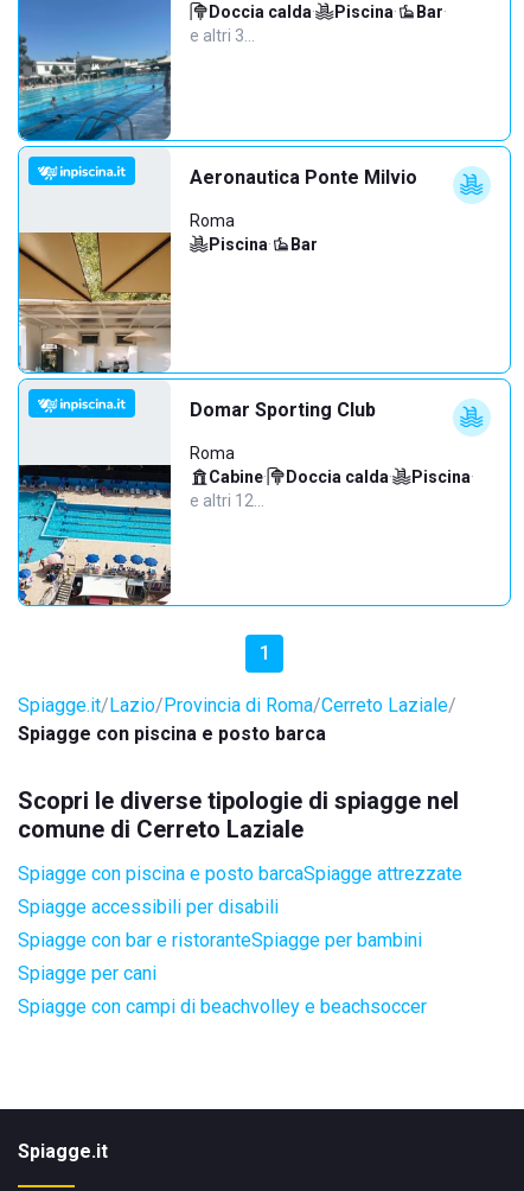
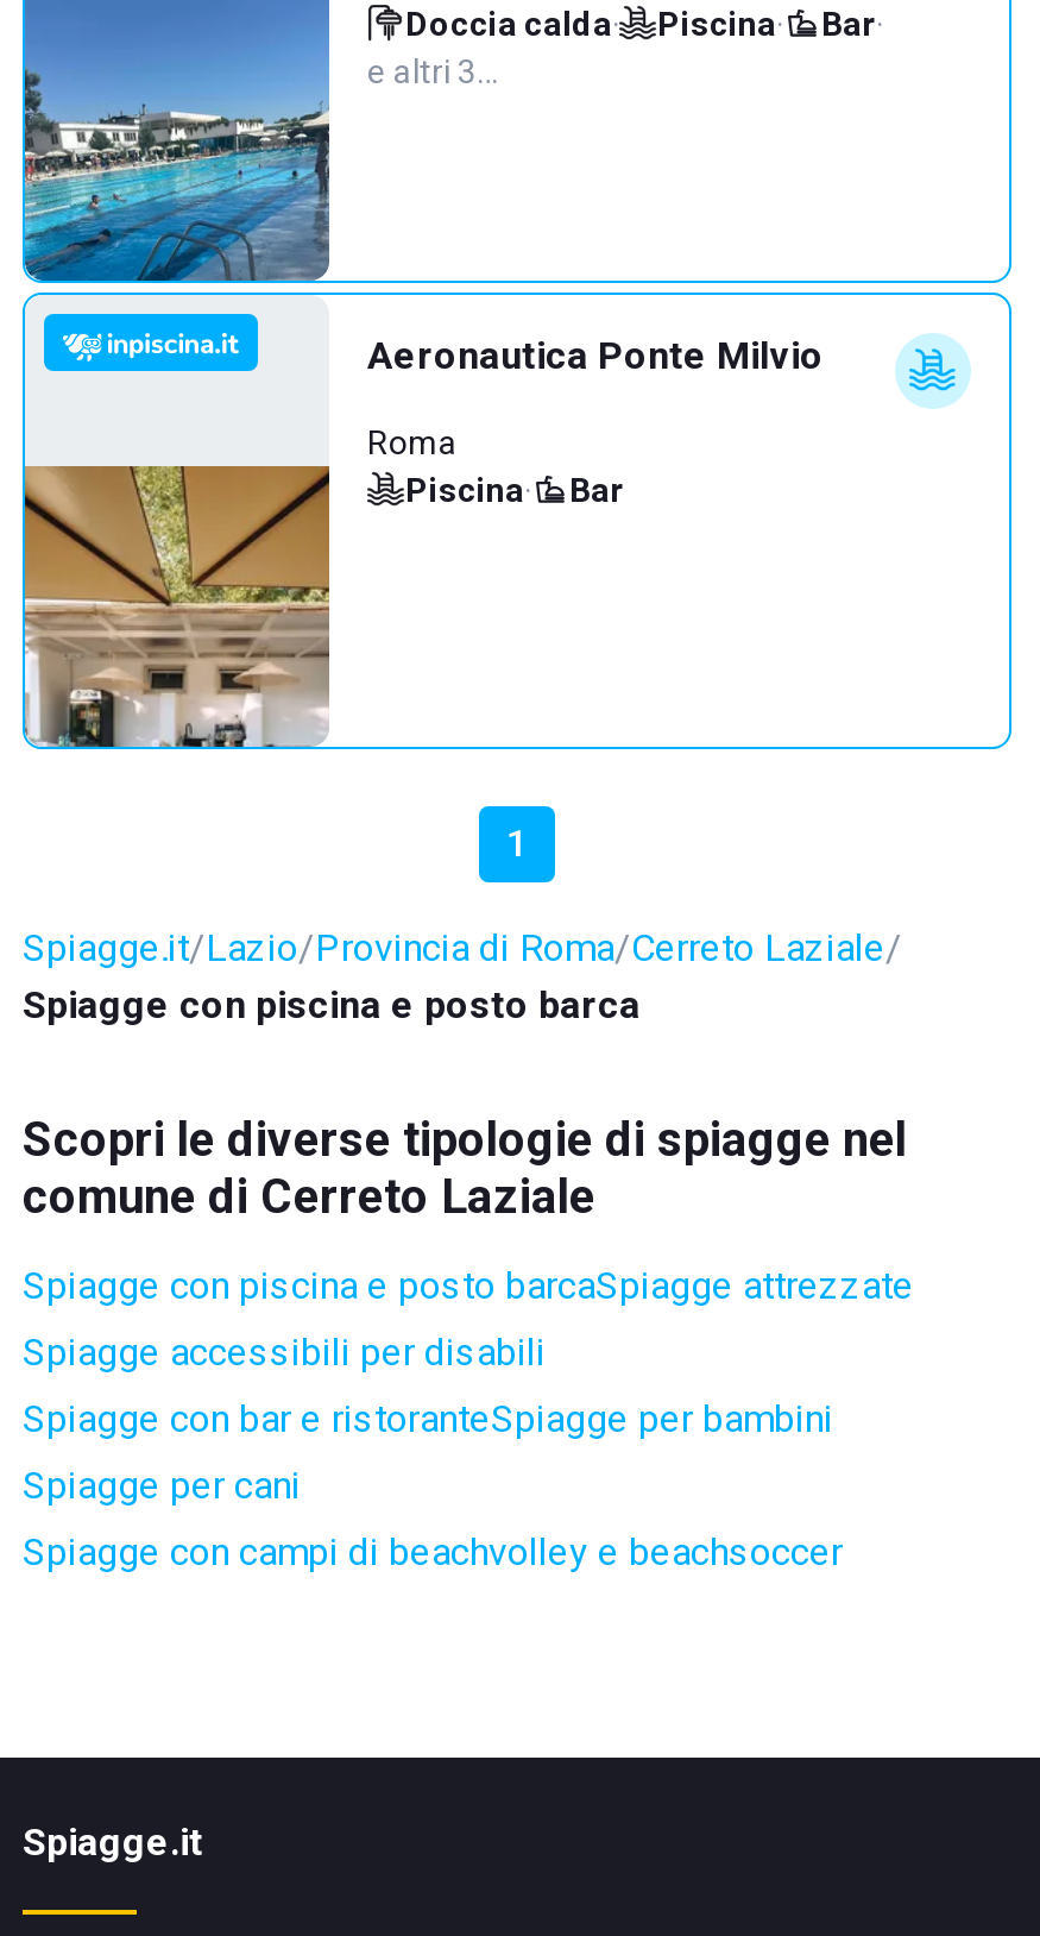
[18,399,474,606] [image] | Domar Sporting Club | Roma | Cabine· | Doccia calda· | Piscina· | e altri 12… -> none

